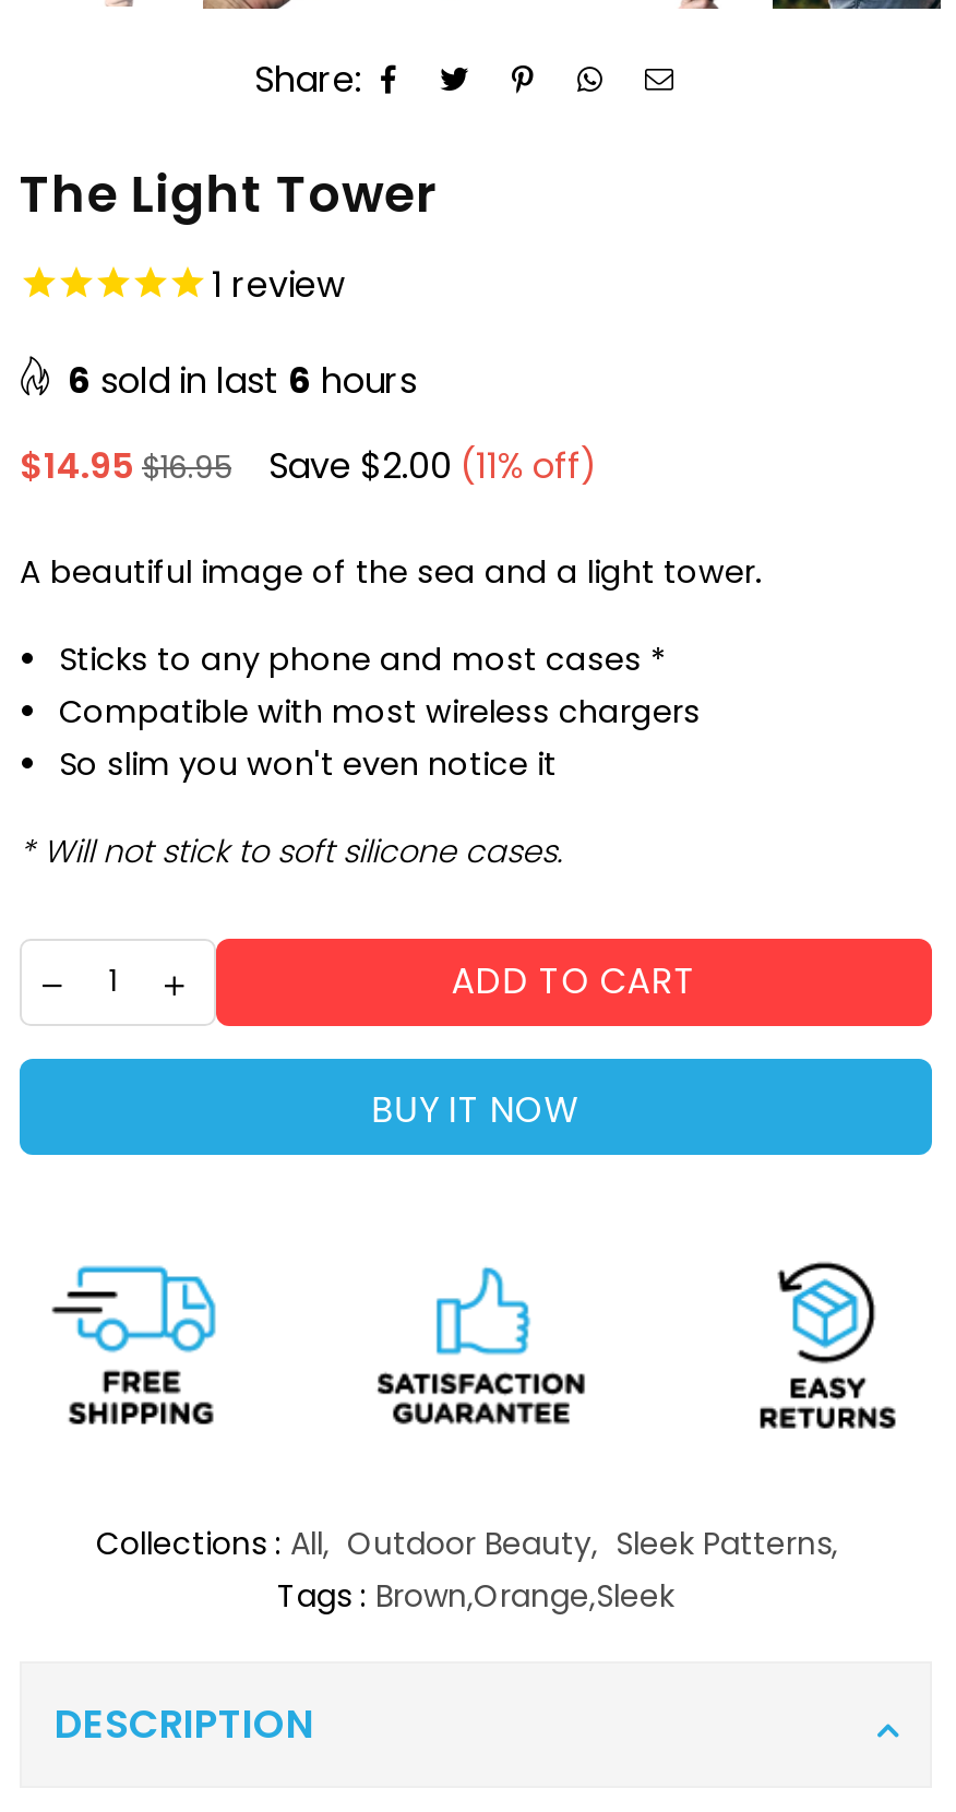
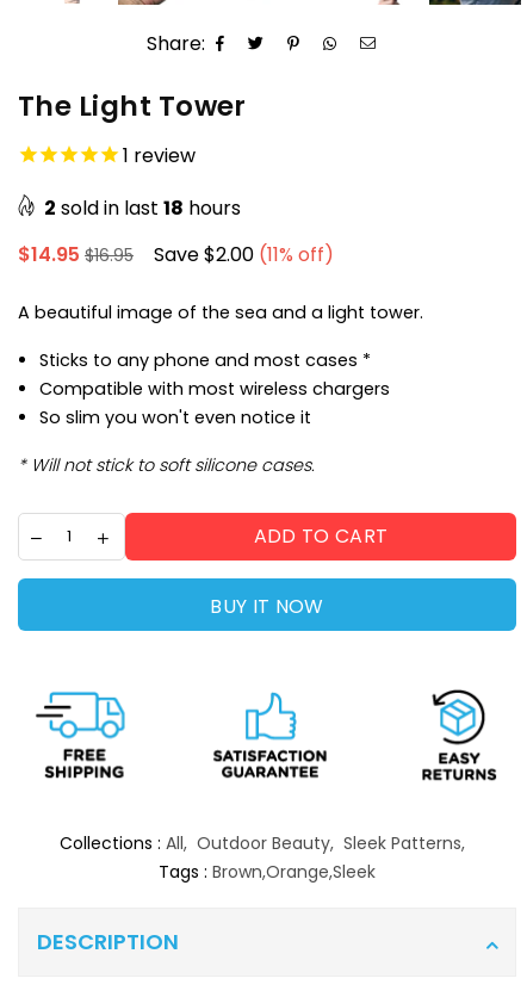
[68,356,417,406] 6 sold in last 6 hours -> [44,194,241,222] 2 sold in last 18 hours

